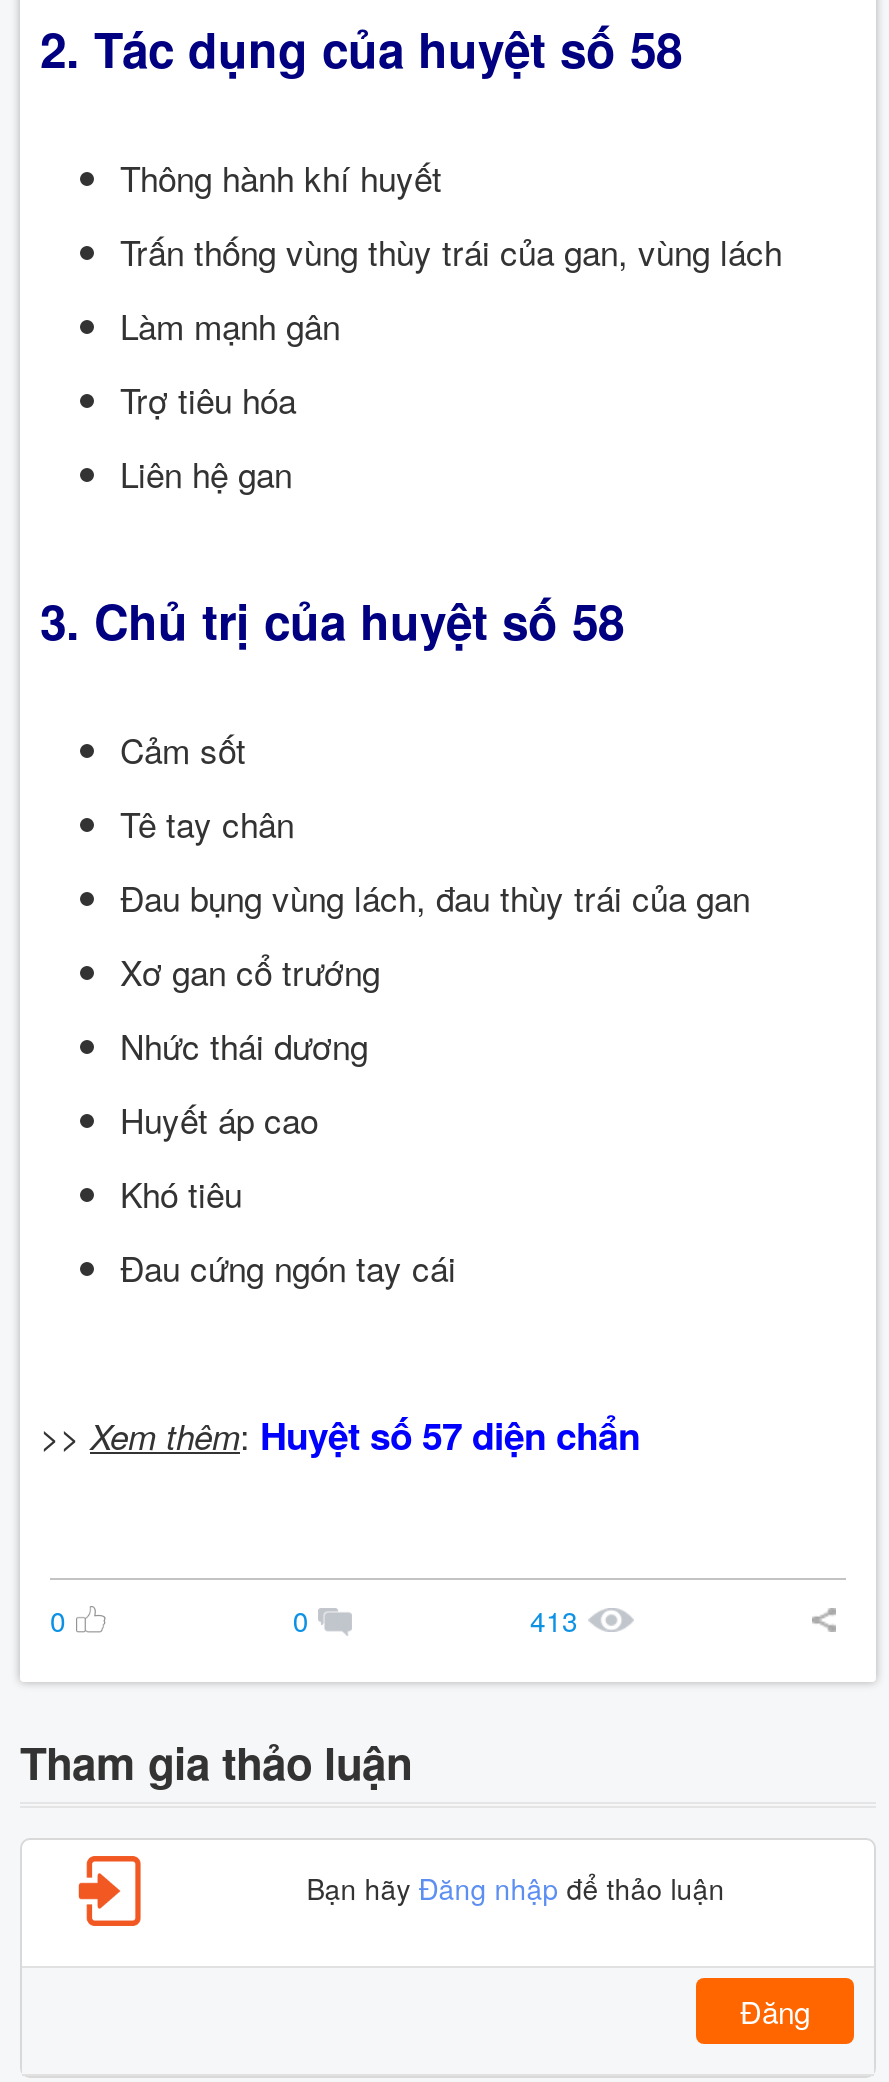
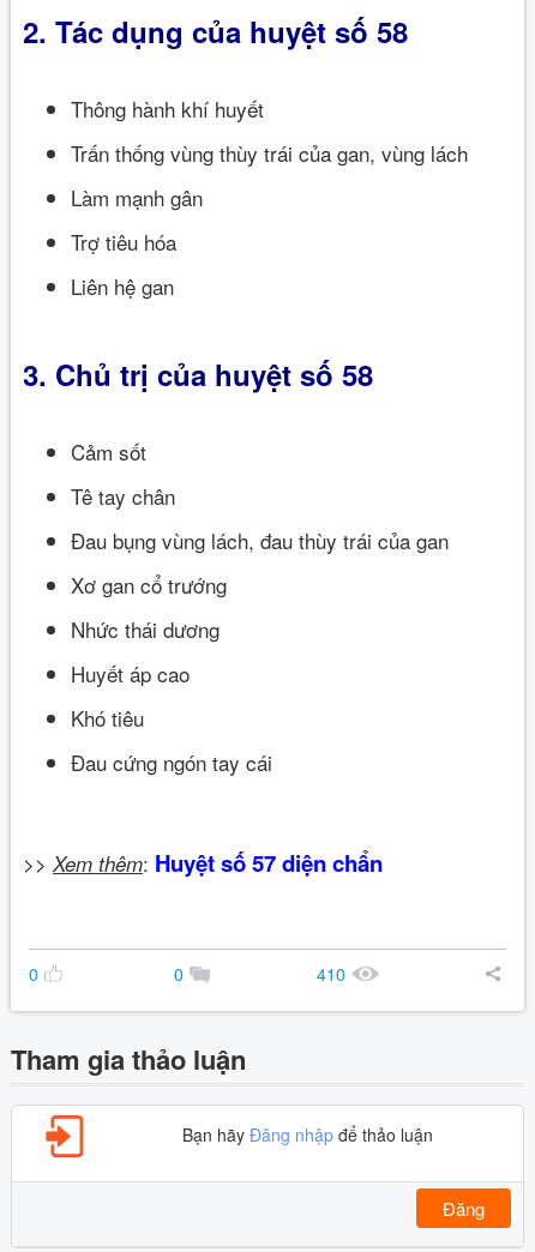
[530,1600,578,1640] 413 -> [317,962,345,986] 410

